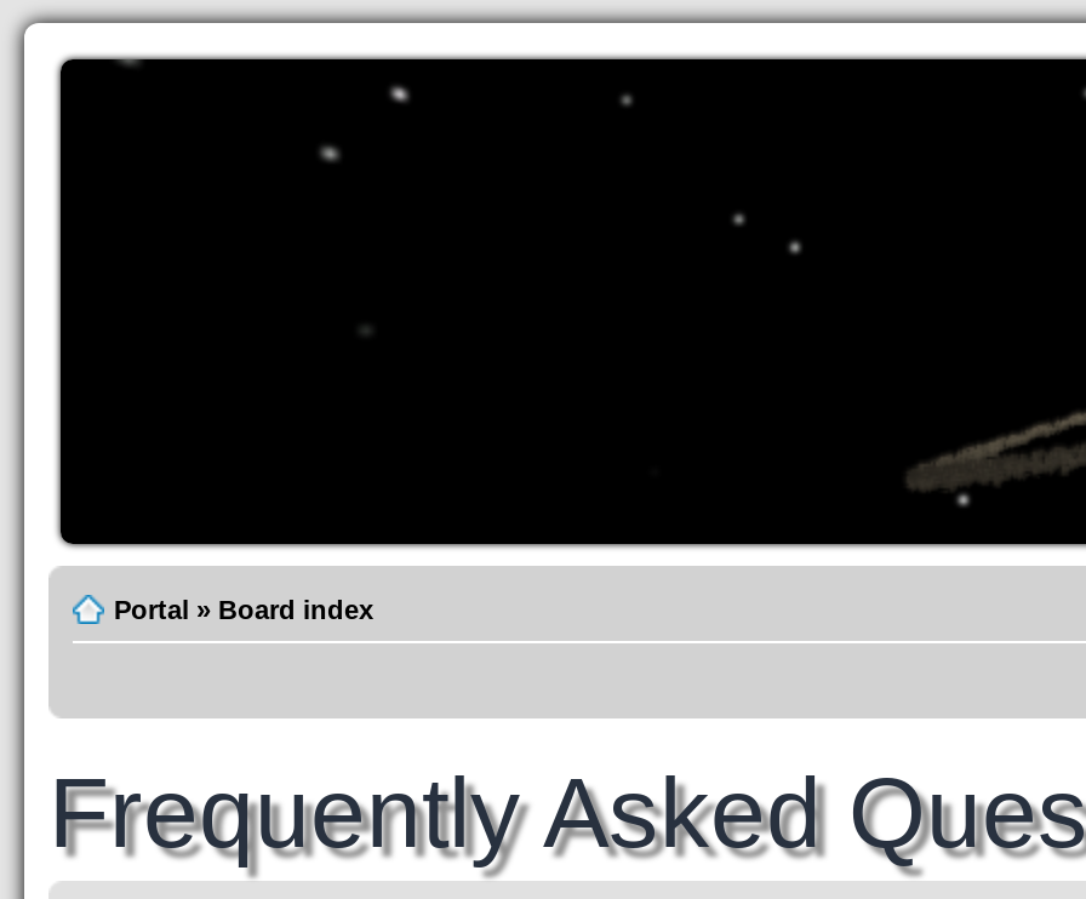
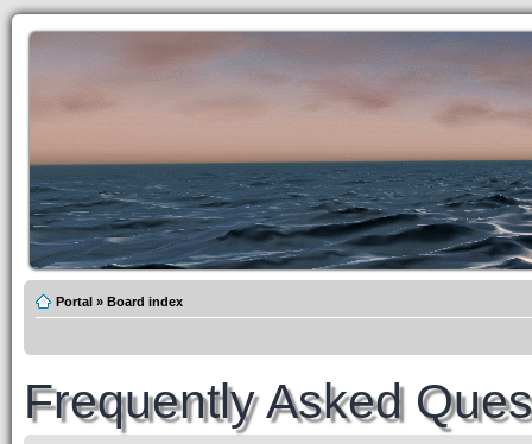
none -> [28,31,528,271] [image]

